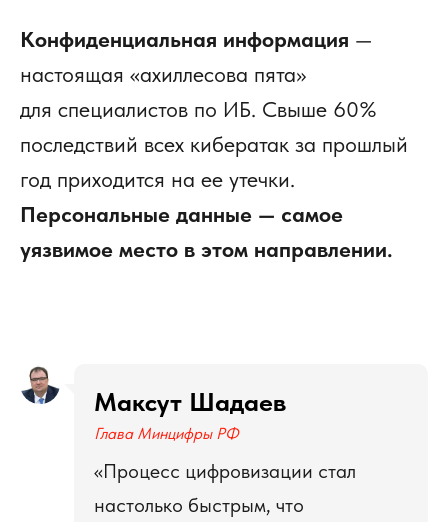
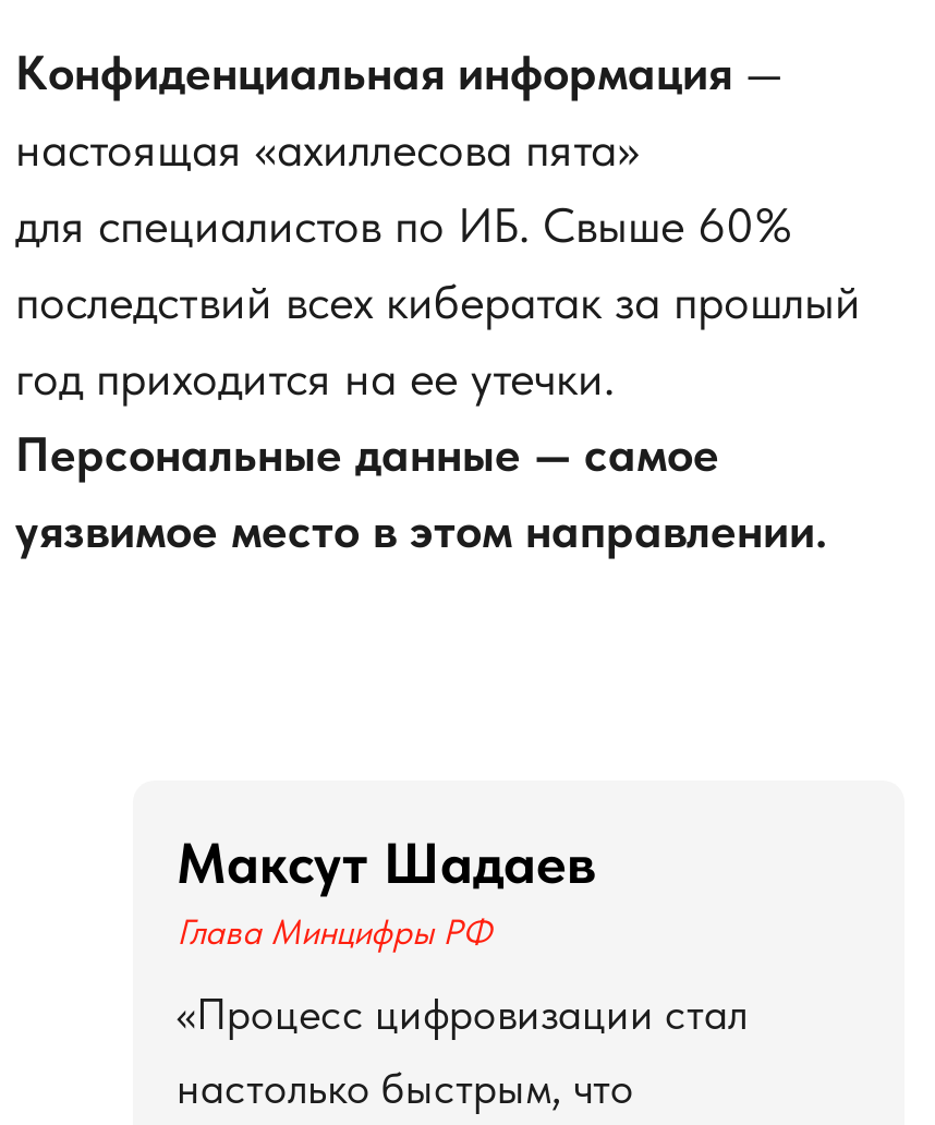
[21,366,60,405] [image] -> none

